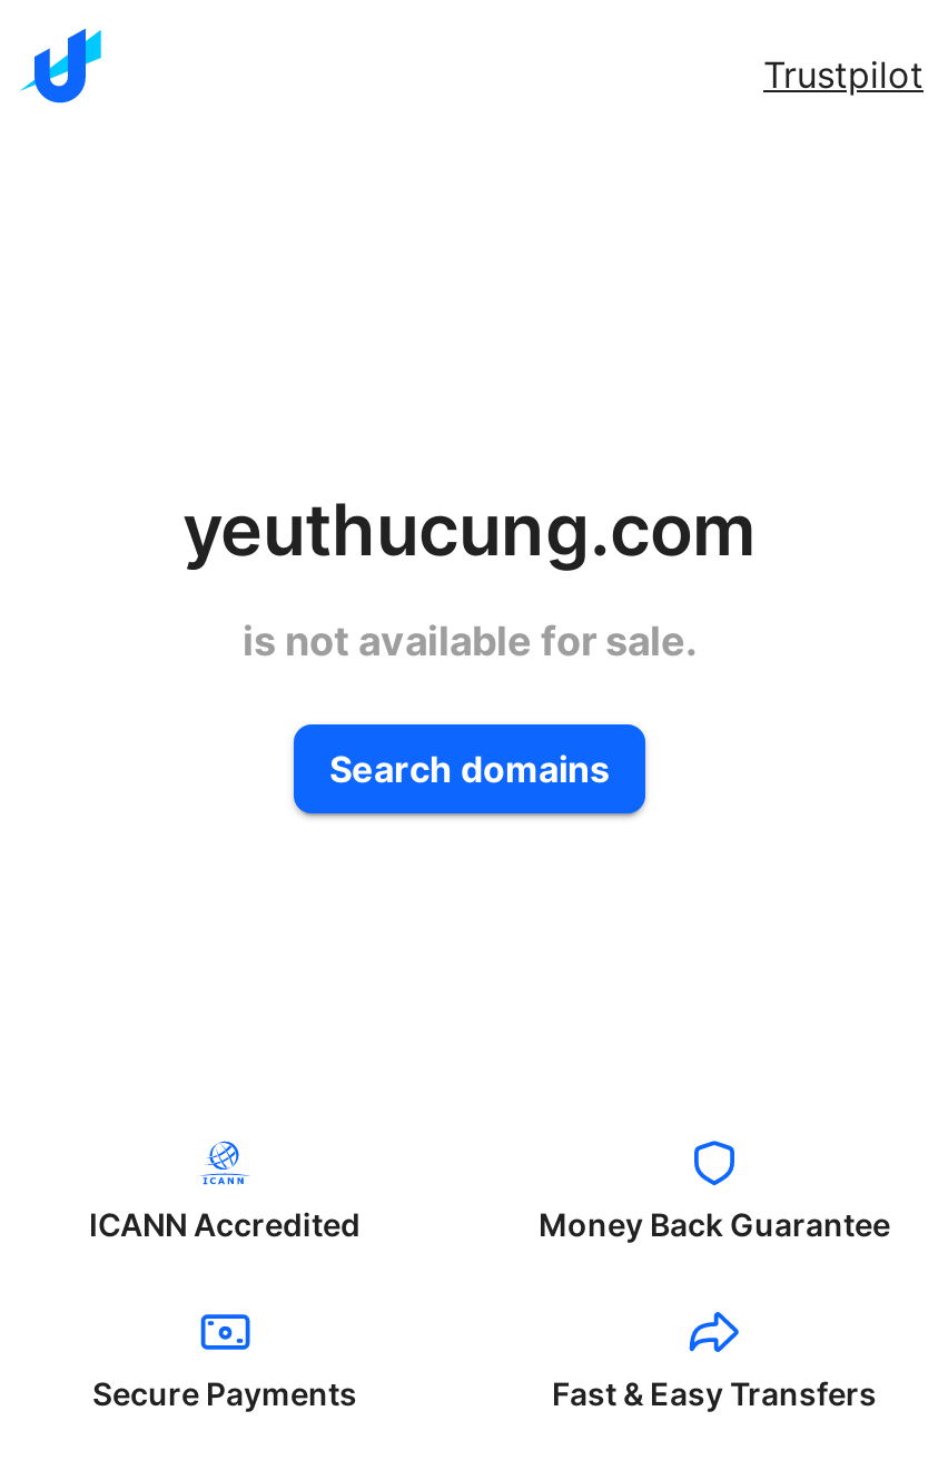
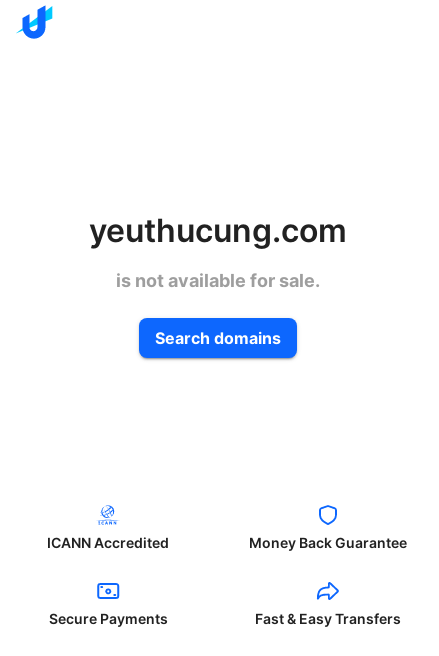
[763,52,924,97] Trustpilot -> none

